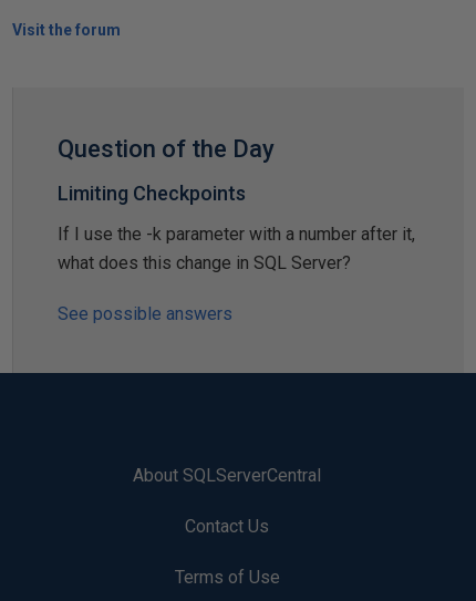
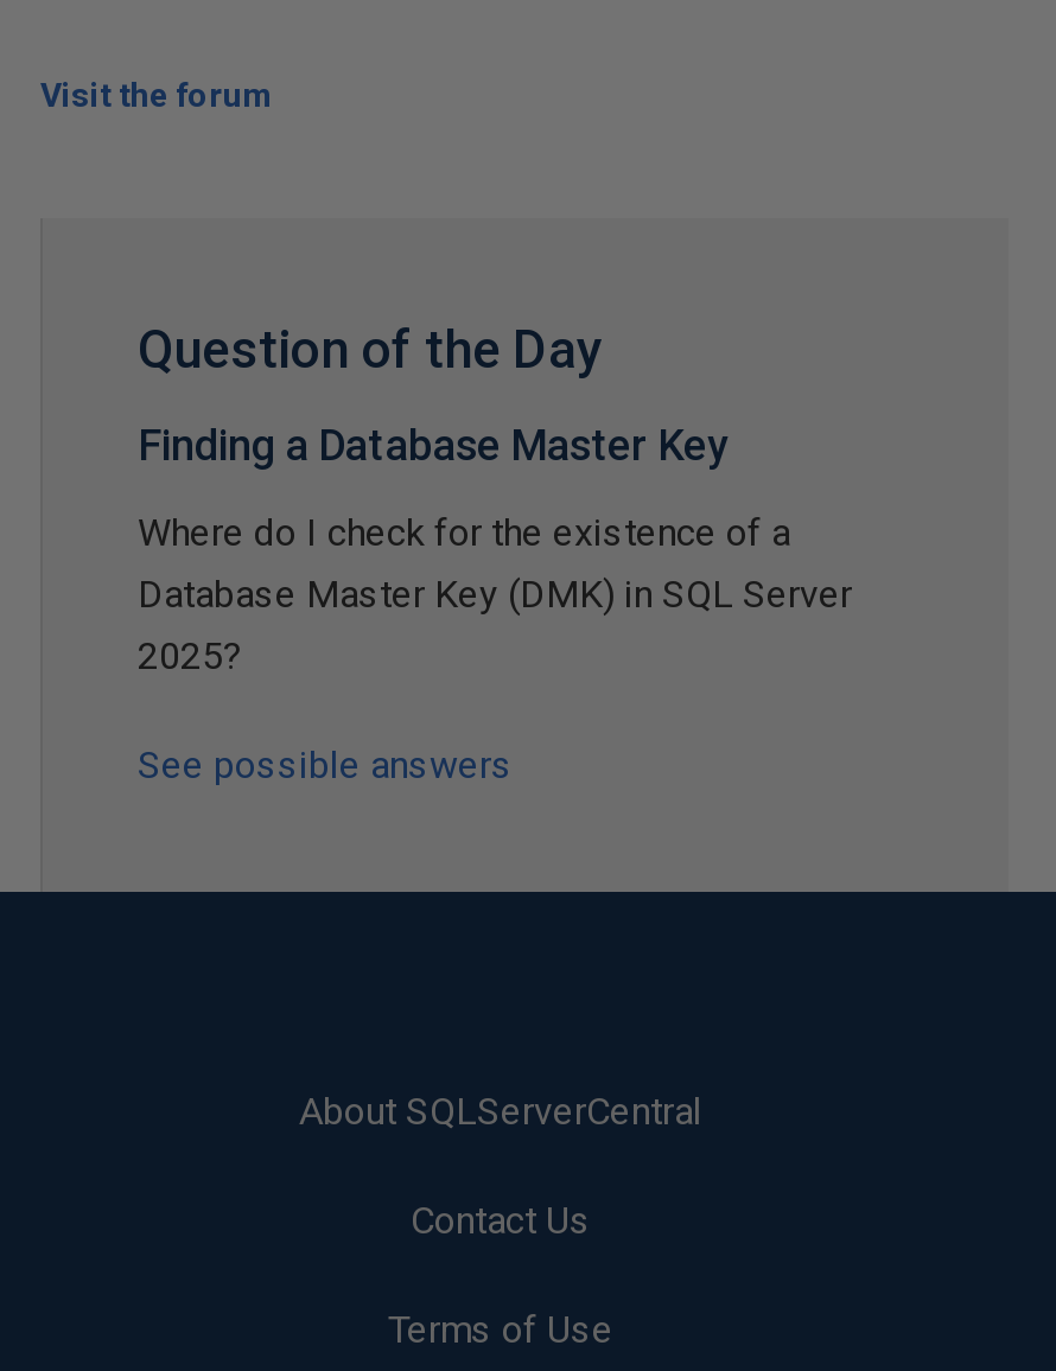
[58,182,246,205] Limiting Checkpoints -> [138,420,729,470] Finding a Database Master Key
[58,224,415,273] If I use the -k parameter with a number after it, | what does this change in SQL Server? -> [138,510,852,678] Where do I check for the existence of a | Database Master Key (DMK) in SQL Server | 2025?

